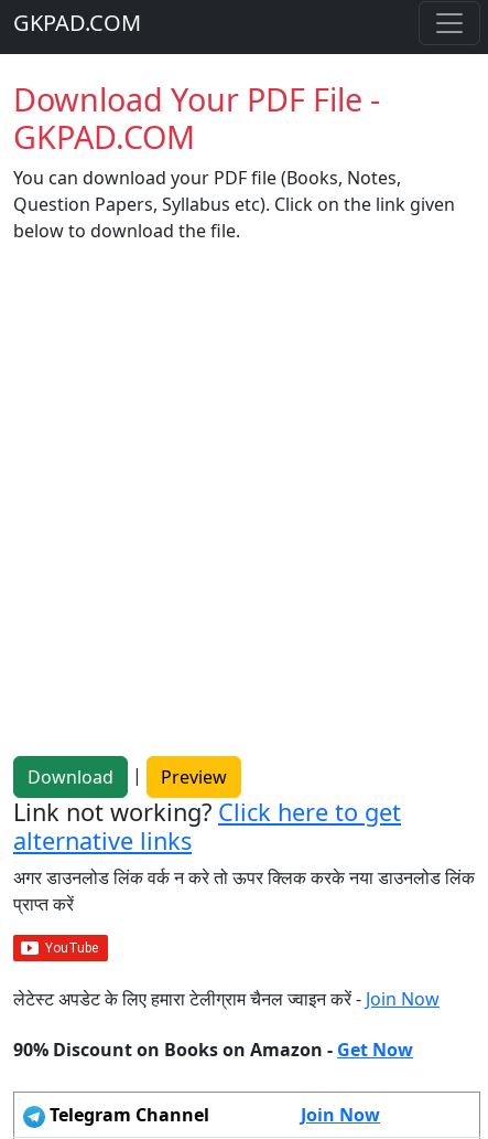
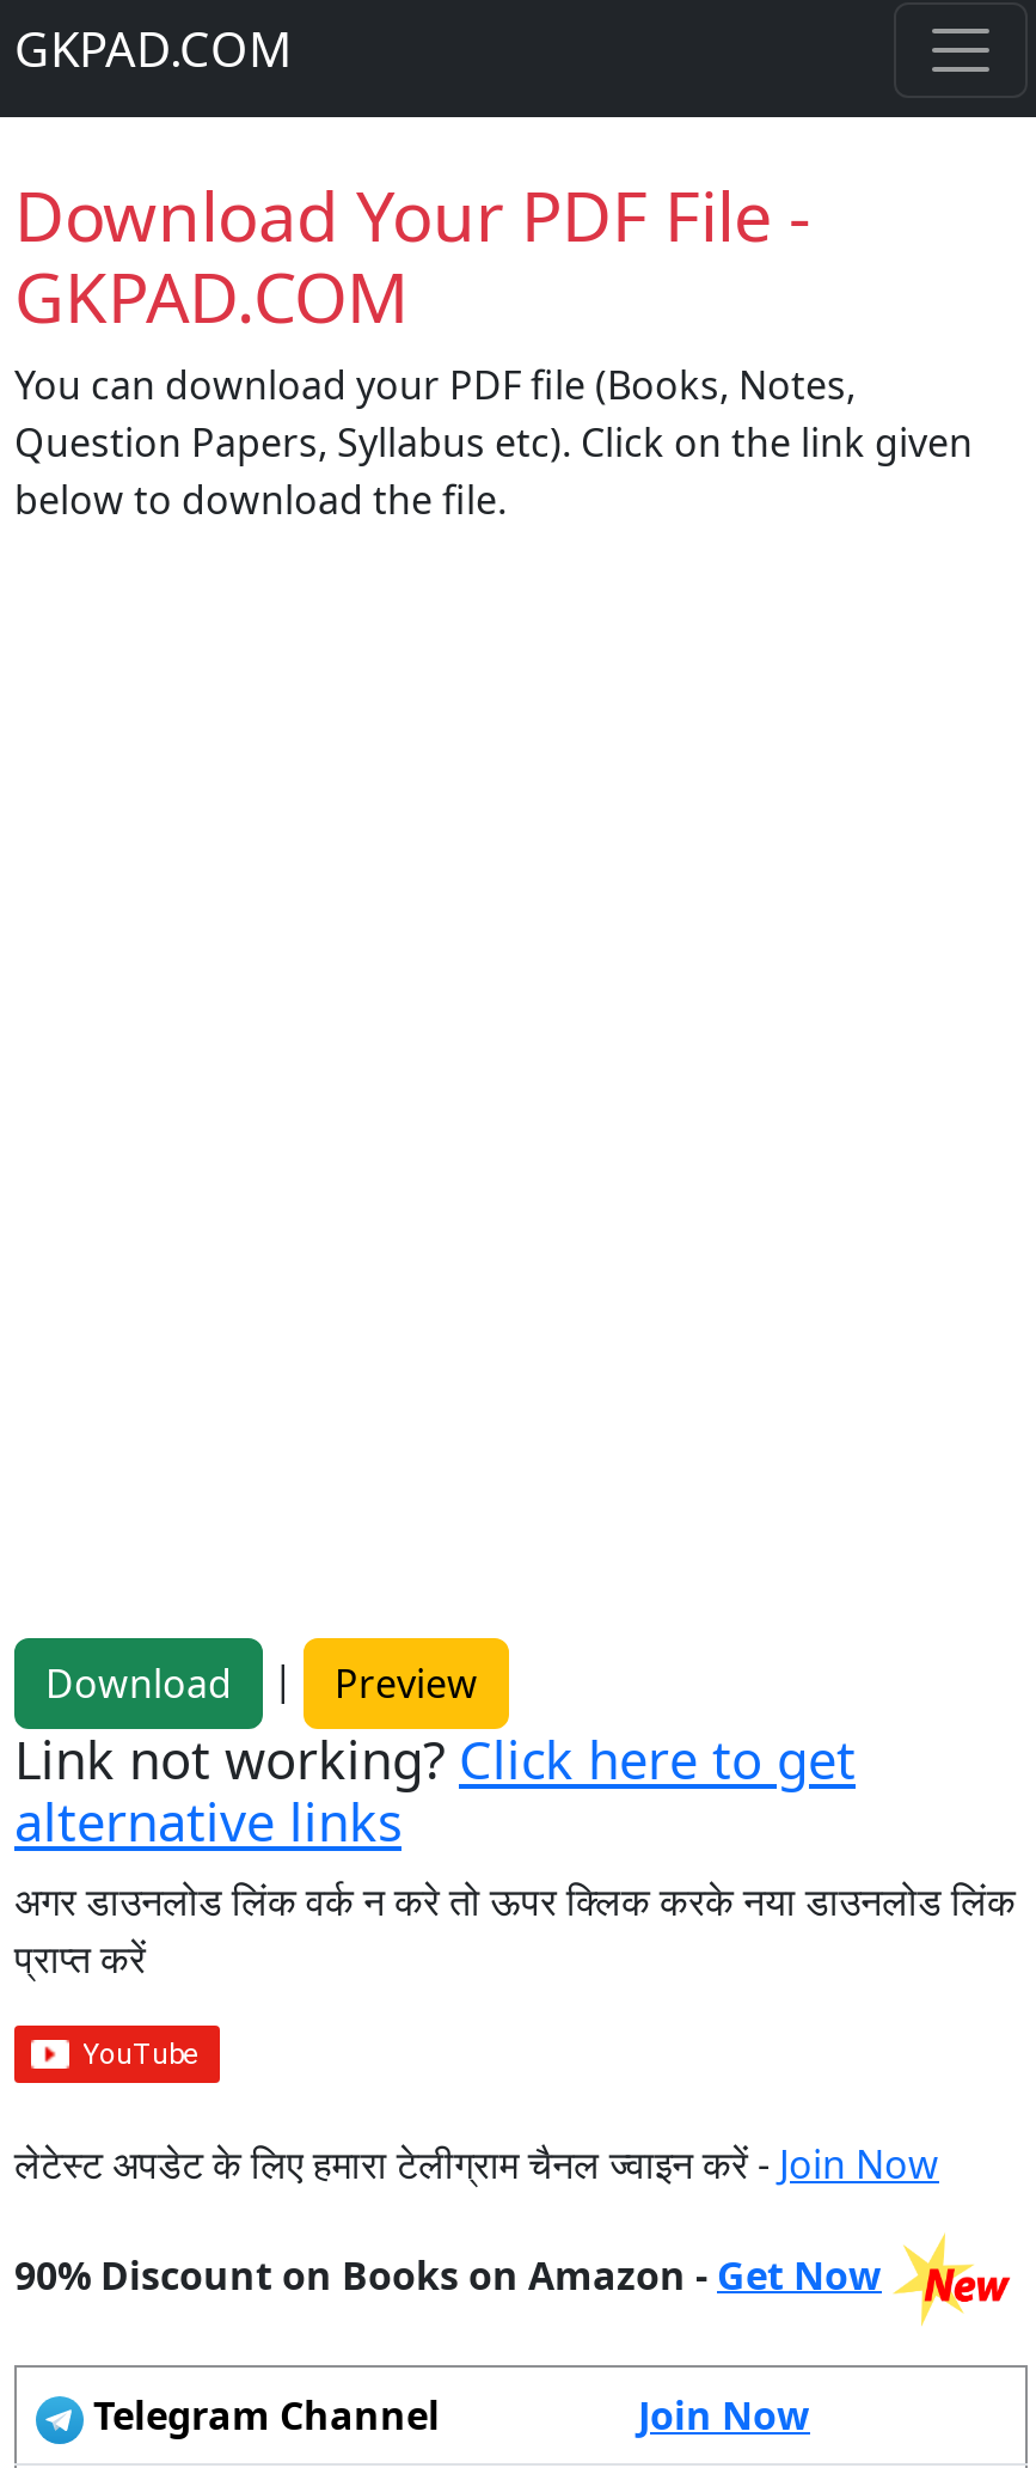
none -> [894,2234,1011,2325] [image]

